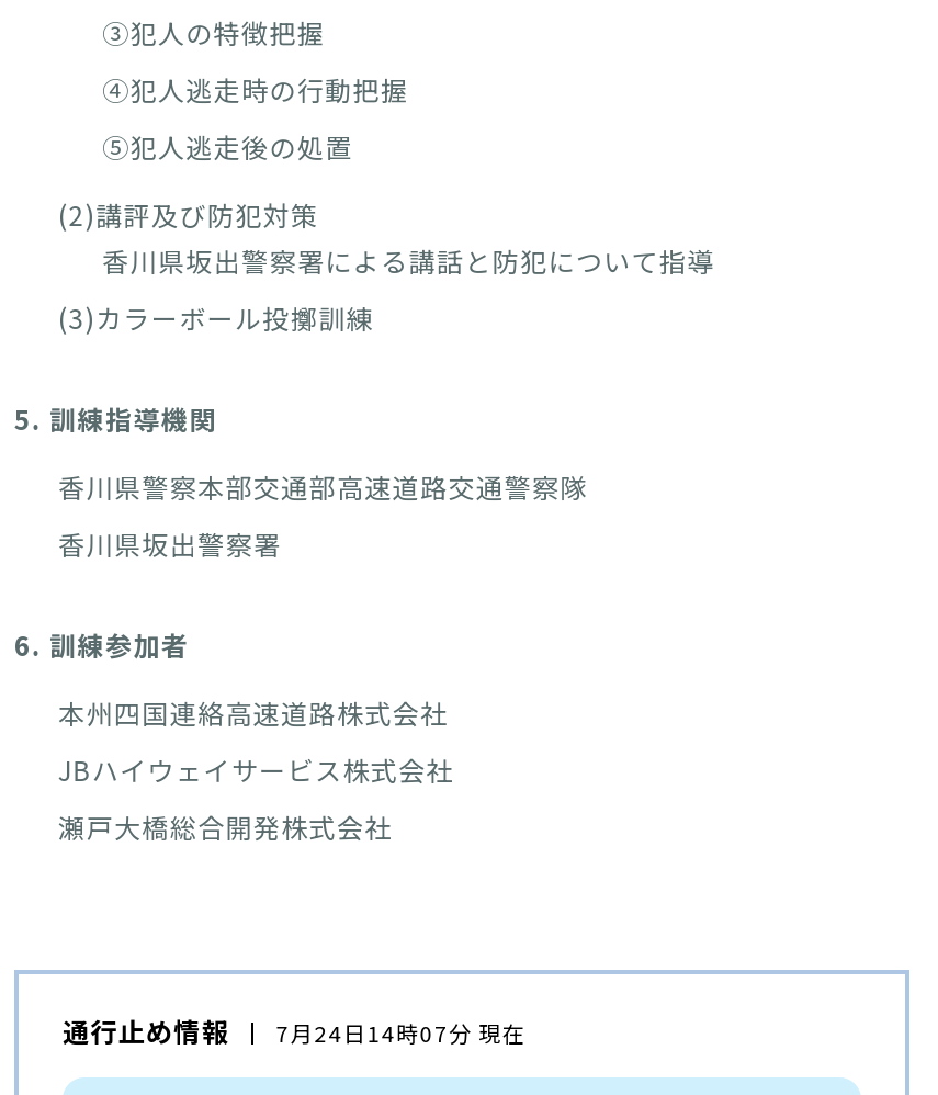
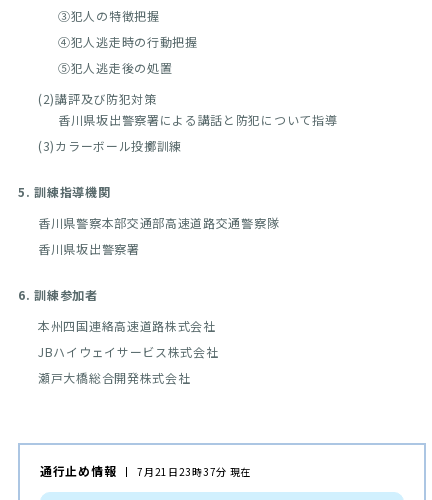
[276,1016,525,1049] 7月24日14時07分 現在 -> [137,464,251,479] 7月21日23時37分 現在

